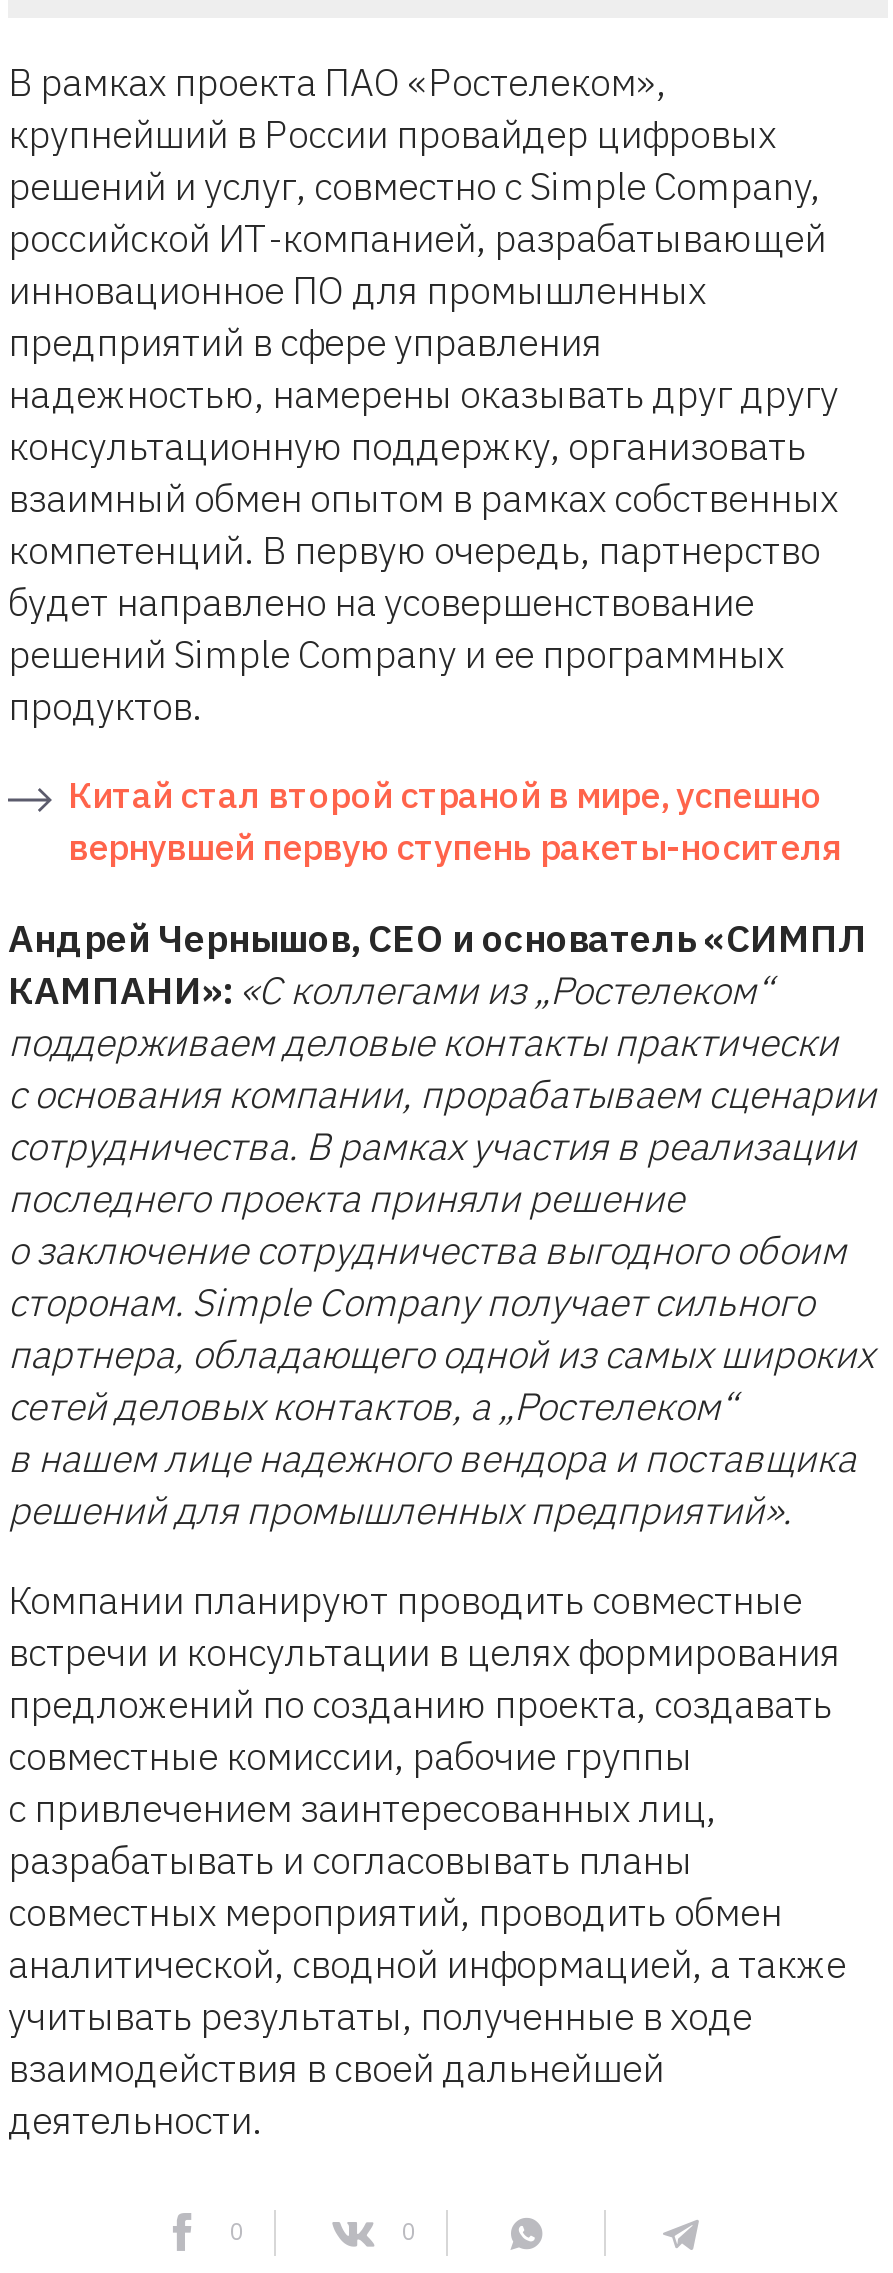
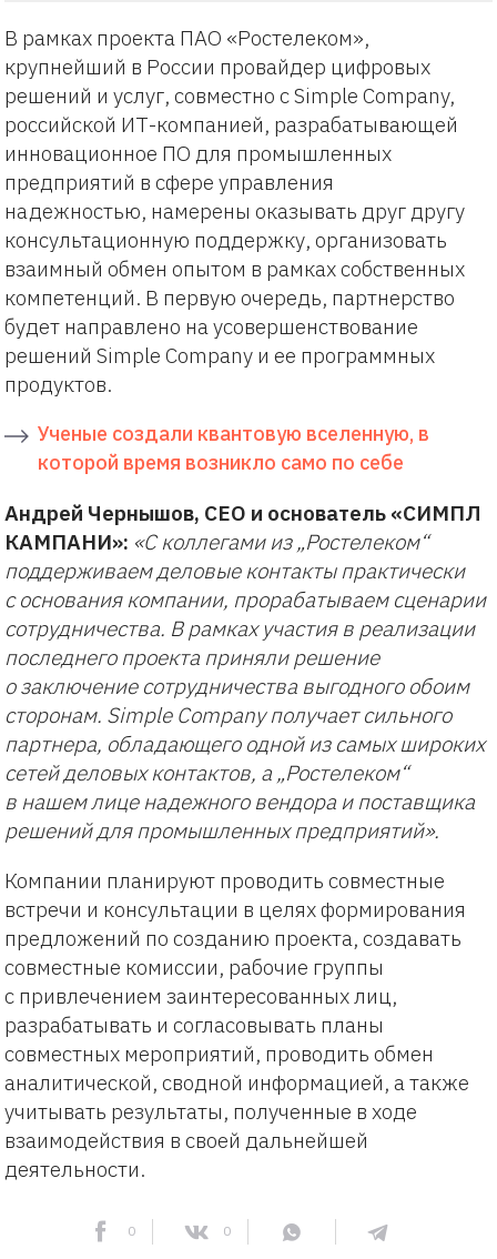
[68,773,842,871] Китай стал второй страной в мире, успешно | вернувшей первую ступень ракеты-носителя -> [38,421,429,476] Ученые создали квантовую вселенную, в | которой время возникло само по себе

